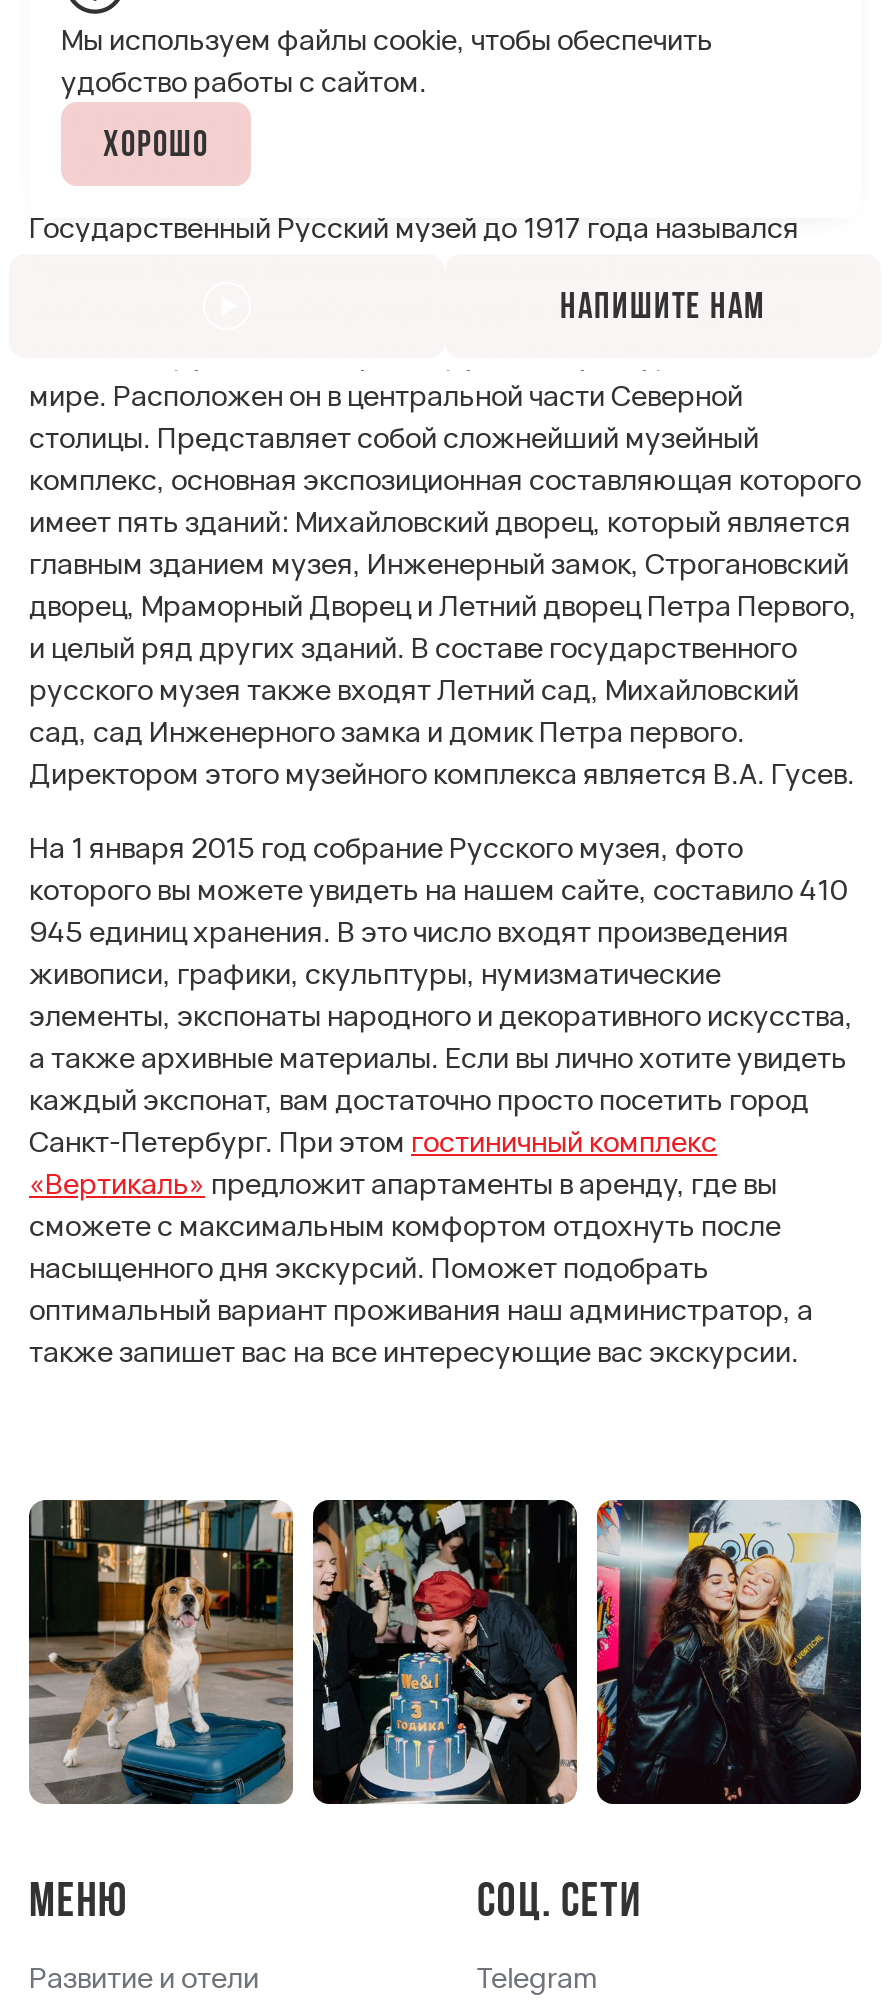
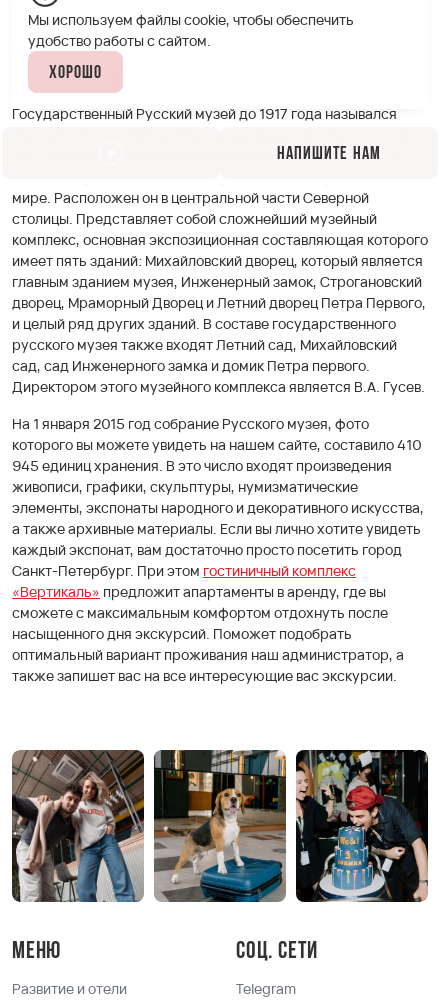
[27,1498,295,1806] [image] -> [11,749,145,903] [image]
[311,1498,579,1804] [image] -> [153,749,287,903] [image]
[595,1498,863,1806] [image] -> [295,749,429,903] [image]

